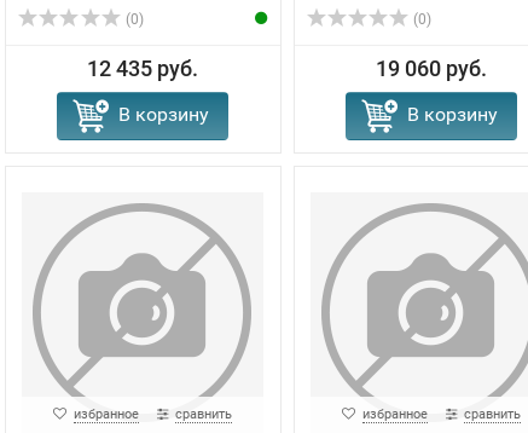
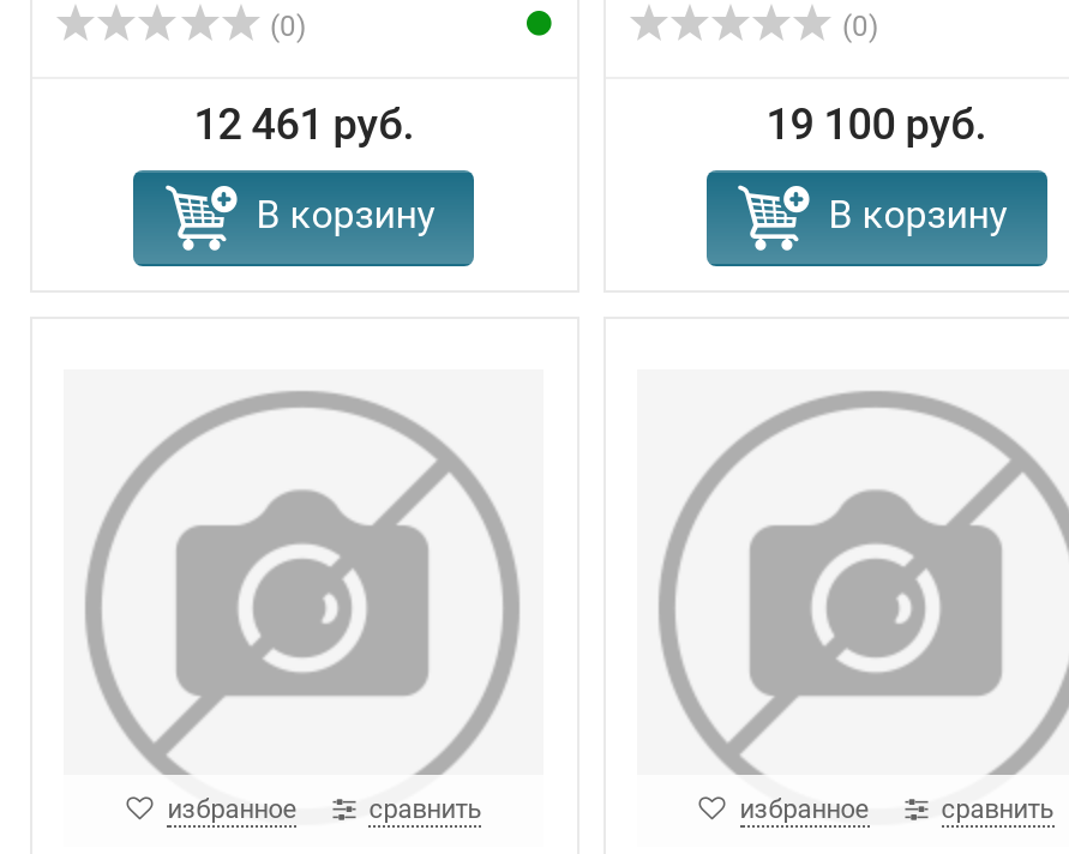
[87,56,198,81] 12 435 руб. -> [194,99,414,149] 12 461 руб.
[376,56,487,81] 19 060 руб. -> [766,99,987,149] 19 100 руб.

